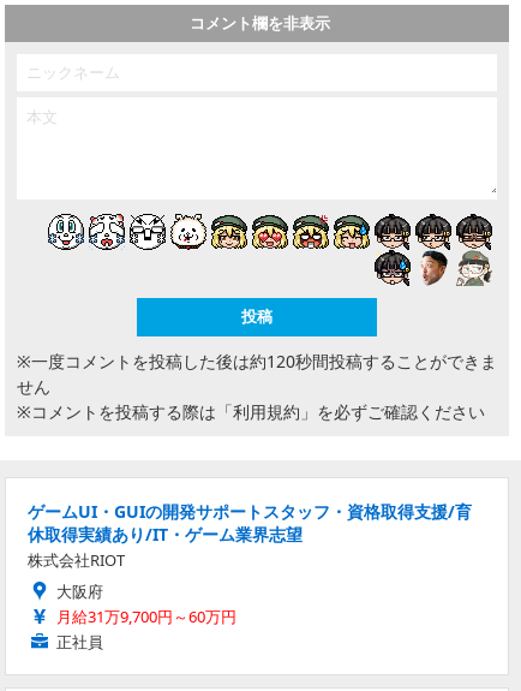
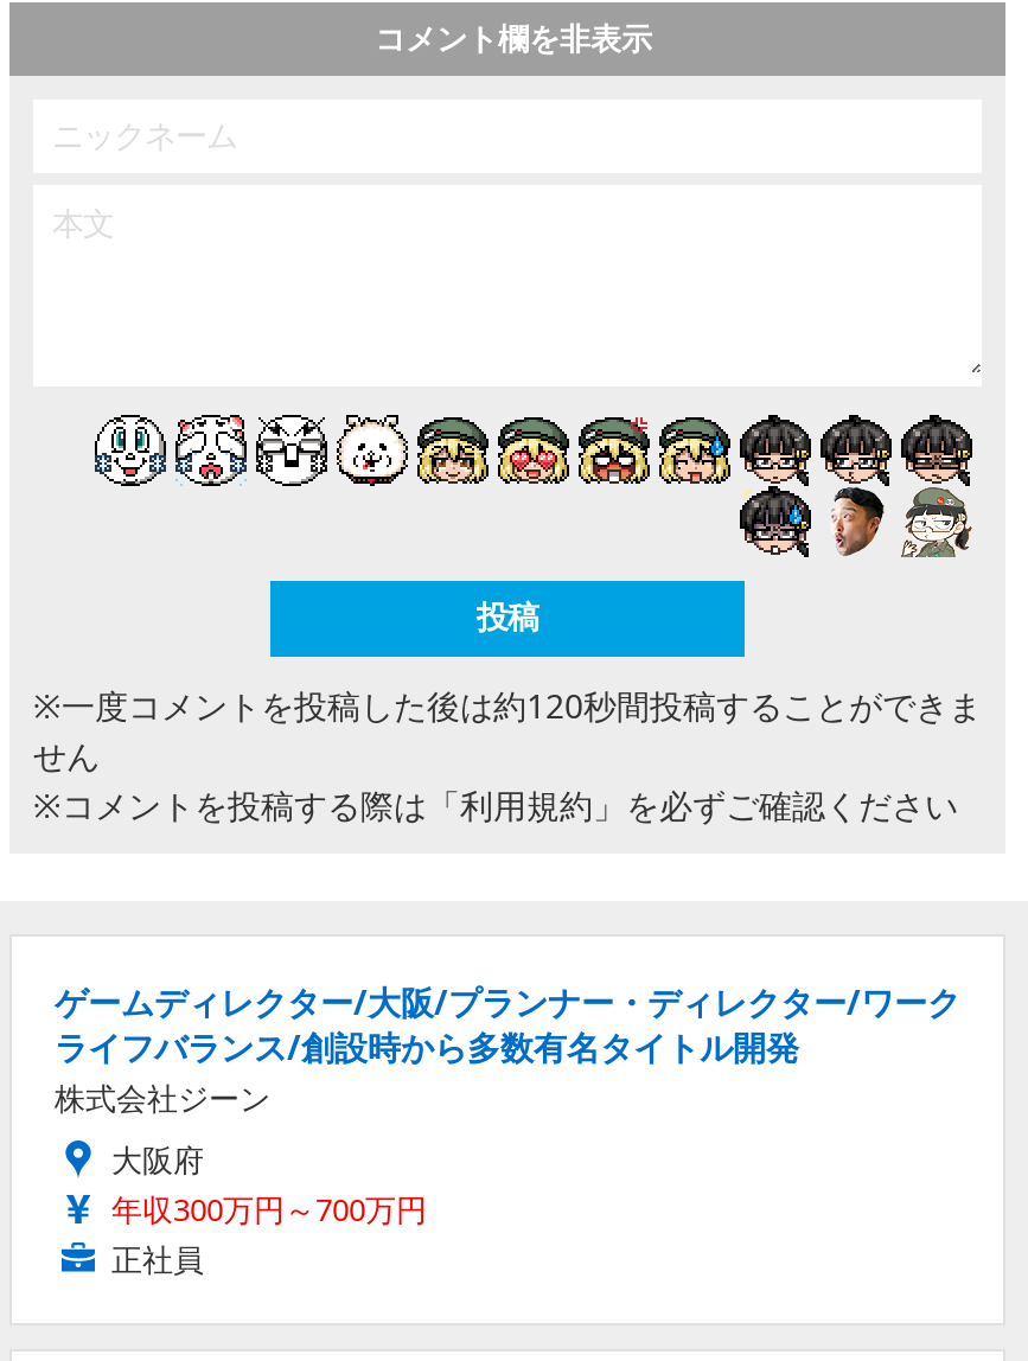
[28,500,472,571] ゲームUI・GUIの開発サポートスタッフ・資格取得支援/育 | 休取得実績あり/IT・ゲーム業界志望 | 株式会社RIOT -> [55,979,960,1119] ゲームディレクター/大阪/プランナー・ディレクター/ワーク | ライフバランス/創設時から多数有名タイトル開発 | 株式会社ジーン
[56,606,236,627] 月給31万9,700円～60万円 -> [111,1188,427,1231] 年収300万円～700万円

